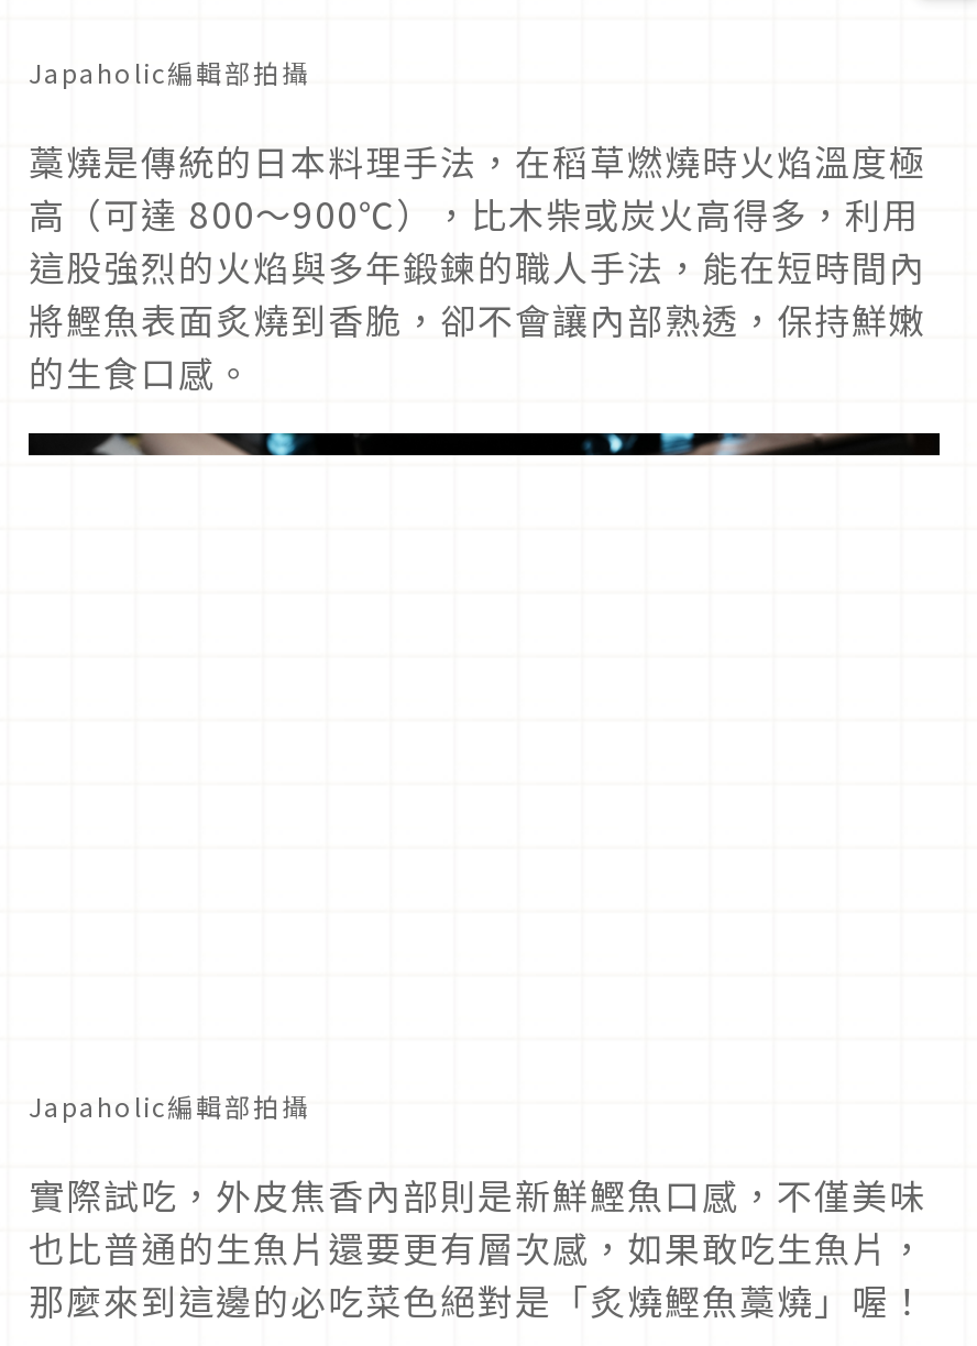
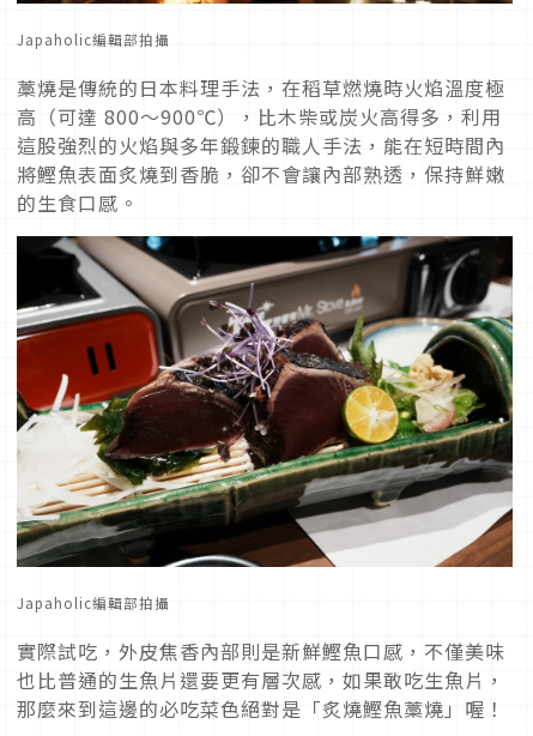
none -> [16,247,514,568] [image]

